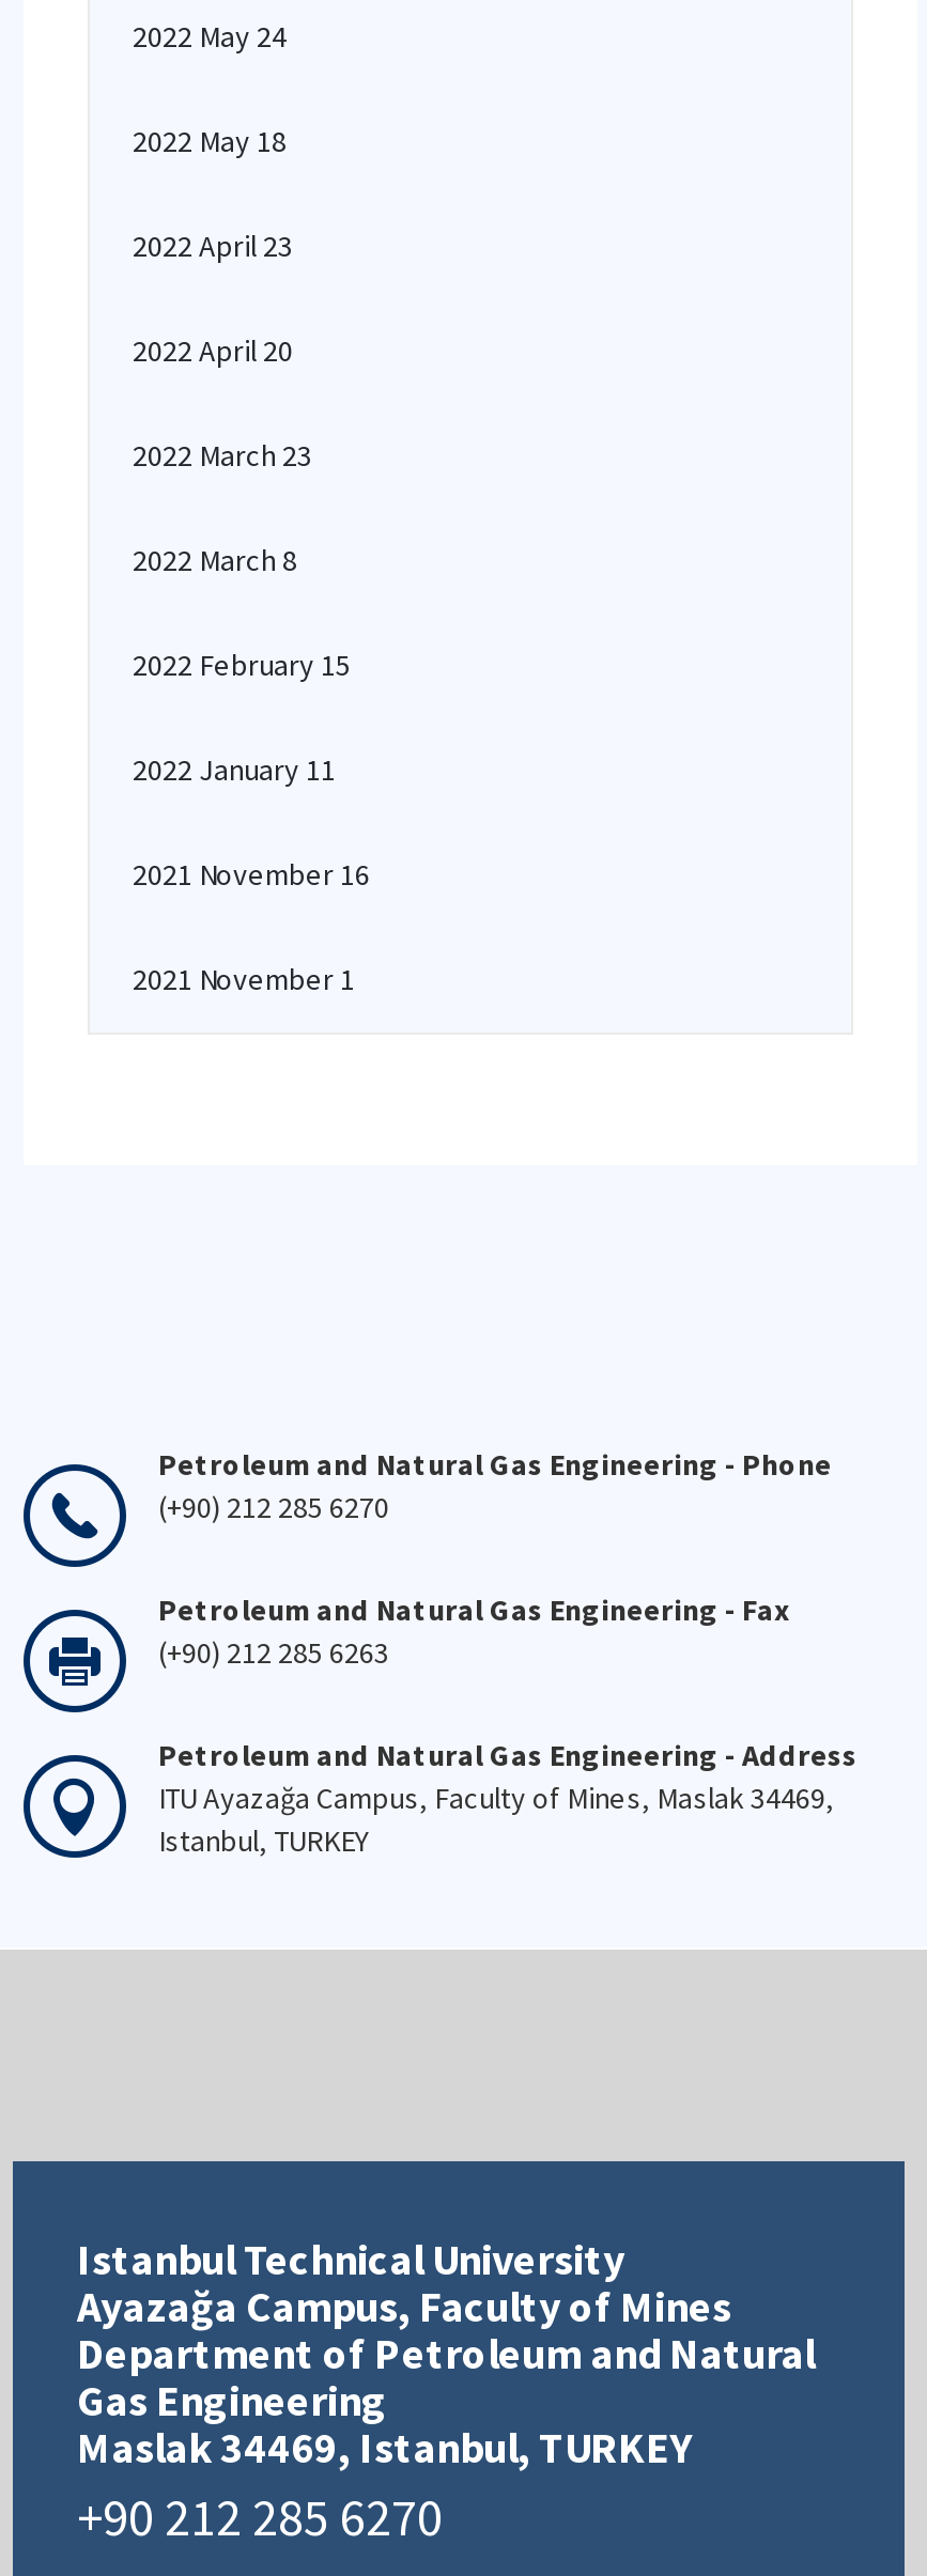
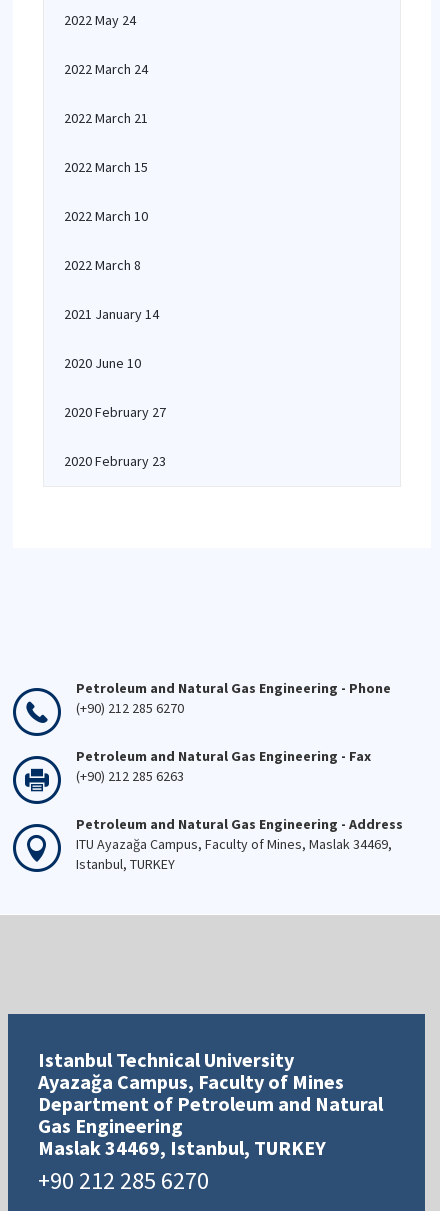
[133,122,287,160] 2022 May 18 -> [64,60,148,78] 2022 March 24
[133,227,293,265] 2022 April 23 -> [64,109,148,127] 2022 March 21
[133,331,293,370] 2022 April 20 -> [64,158,148,176] 2022 March 15
[133,436,312,475] 2022 March 23 -> [64,207,148,225] 2022 March 10
[133,646,351,684] 2022 February 15 -> [64,305,159,323] 2021 January 14
[133,750,336,789] 2022 January 11 -> [64,354,141,372] 2020 June 10
[133,855,370,894] 2021 November 16 -> [64,403,166,421] 2020 February 27
[133,960,355,998] 2021 November 1 -> [64,452,166,470] 2020 February 23

